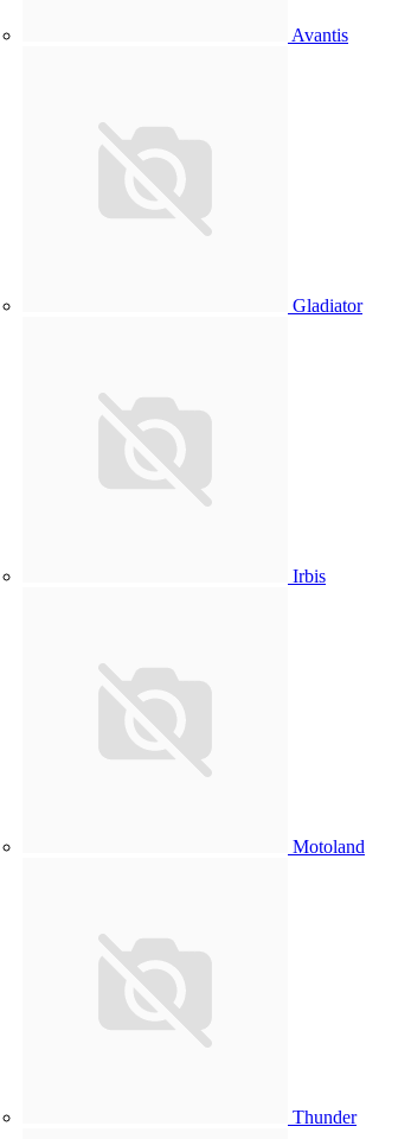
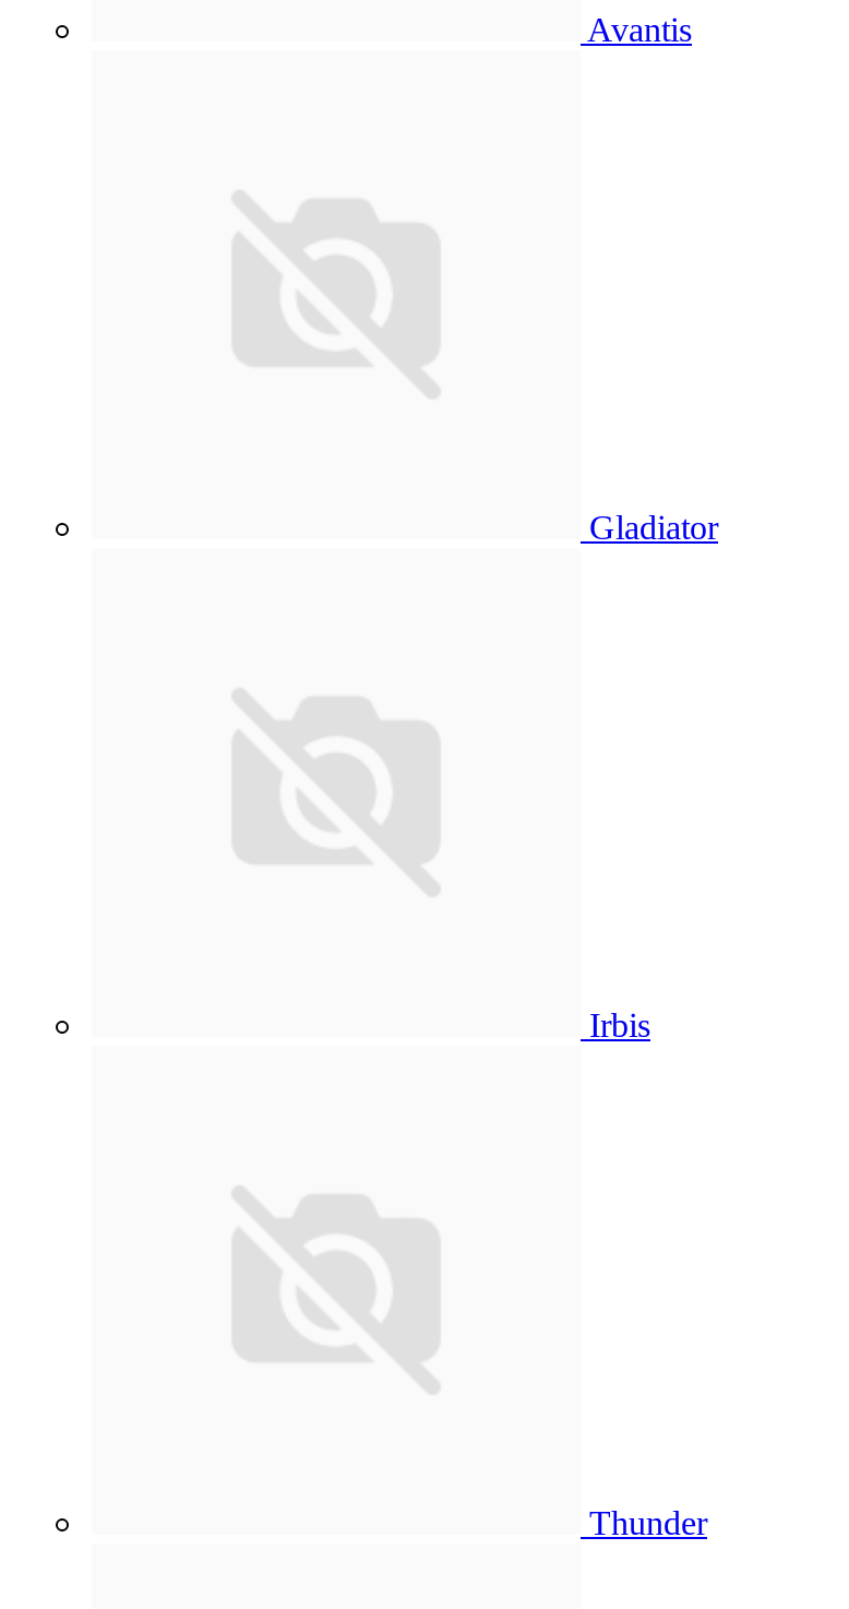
[293,836,365,857] Motoland -> none

